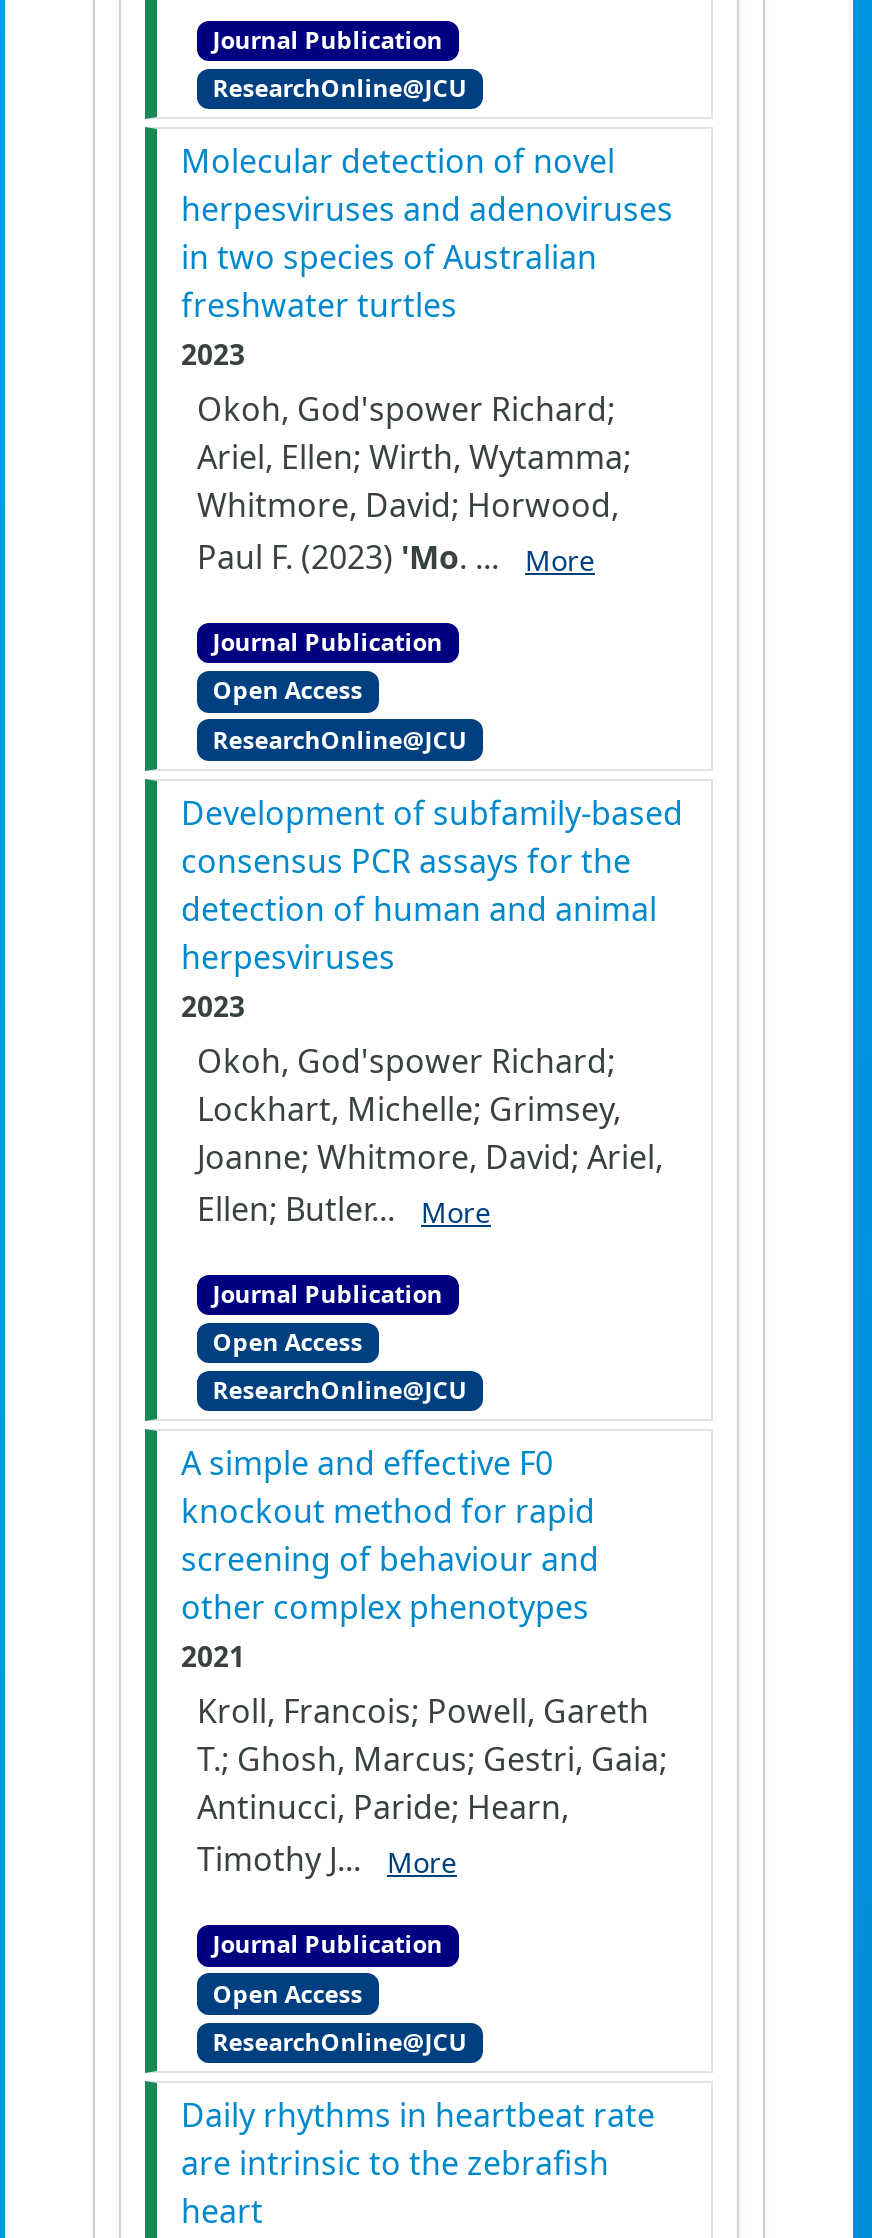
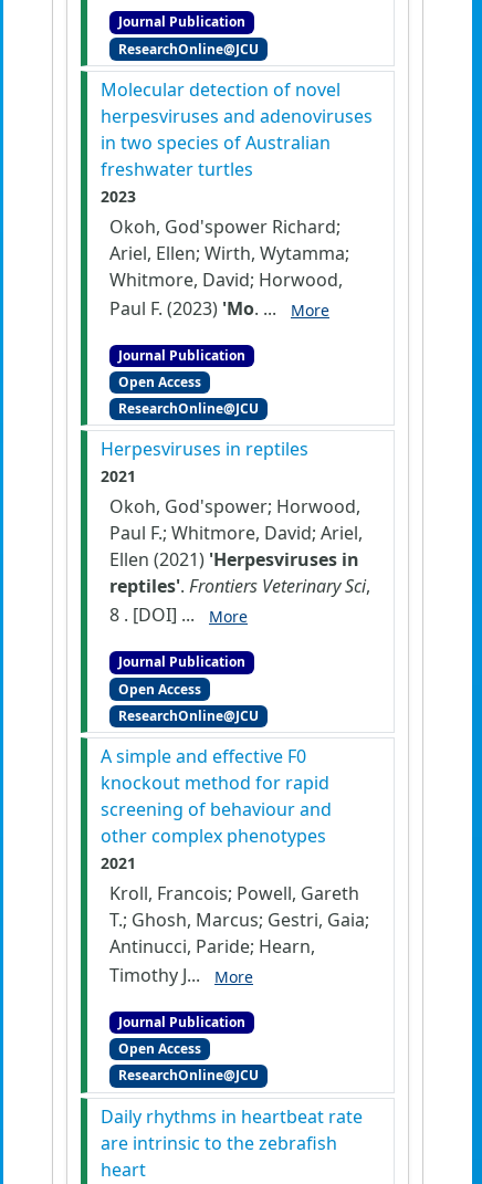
[181,791,683,1231] Development of subfamily-based | consensus PCR assays for the | detection of human and animal | herpesviruses | 2023 | Okoh, God'spower Richard; | Lockhart, Michelle; Grimsey, | Joanne; Whitmore, David; Ariel, | Ellen; Butler... More -> [101,437,370,627] Herpesviruses in reptiles | 2021 | Okoh, God'spower; Horwood, | Paul F.; Whitmore, David; Ariel, | Ellen (2021) 'Herpesviruses in | reptiles'. Frontiers Veterinary Sci, | 8 . [DOI]... More

